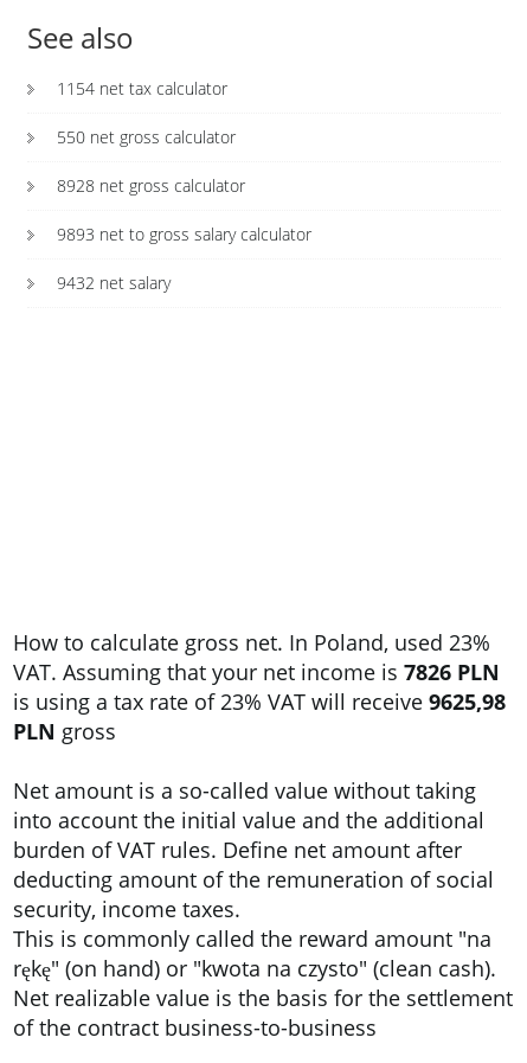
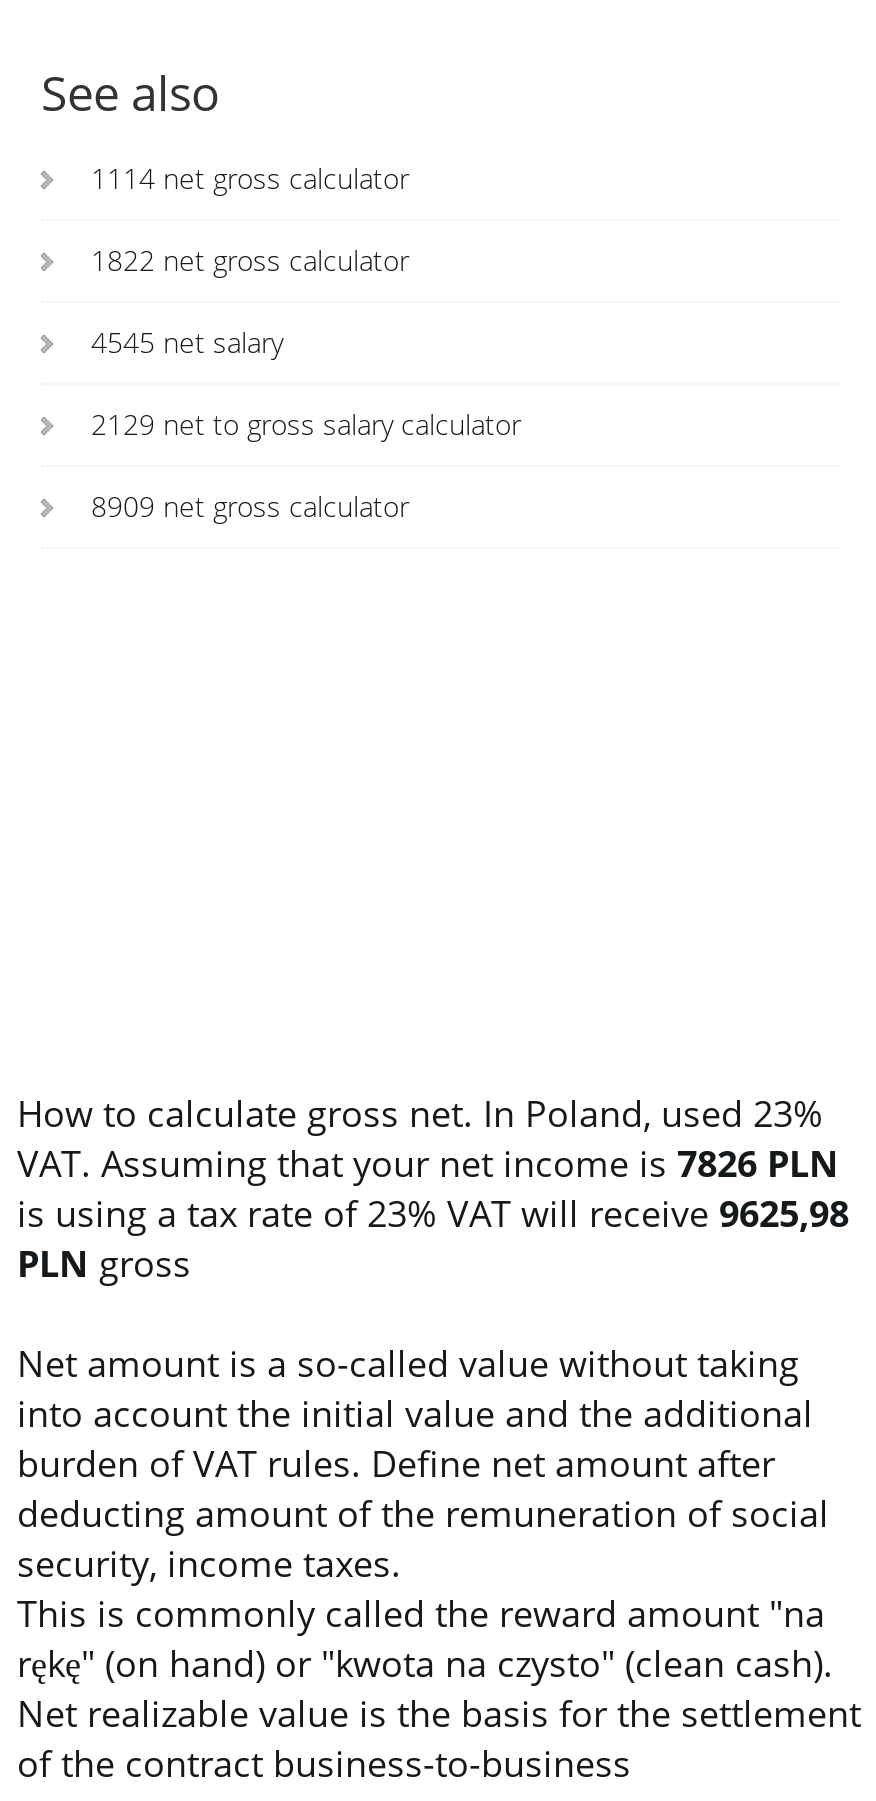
[57,77,227,100] 1154 net tax calculator -> [91,159,409,197] 1114 net gross calculator
[57,126,236,148] 550 net gross calculator -> [91,241,409,279] 1822 net gross calculator
[57,174,245,197] 8928 net gross calculator -> [91,323,283,361] 4545 net salary
[57,223,311,245] 9893 net to gross salary calculator -> [91,405,521,443] 2129 net to gross salary calculator
[57,271,171,294] 9432 net salary -> [91,487,409,525] 8909 net gross calculator

